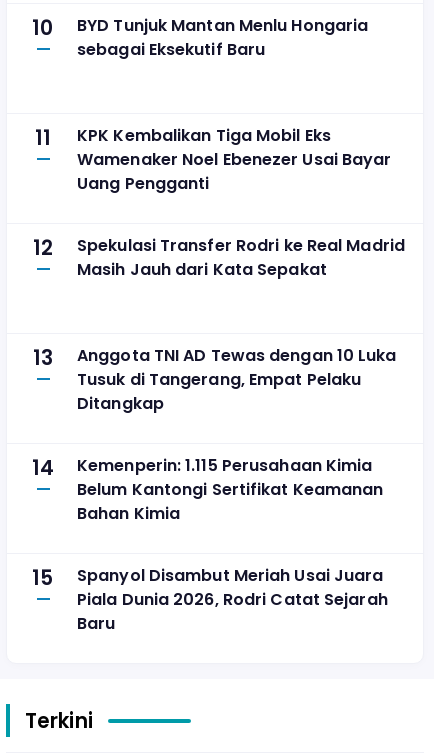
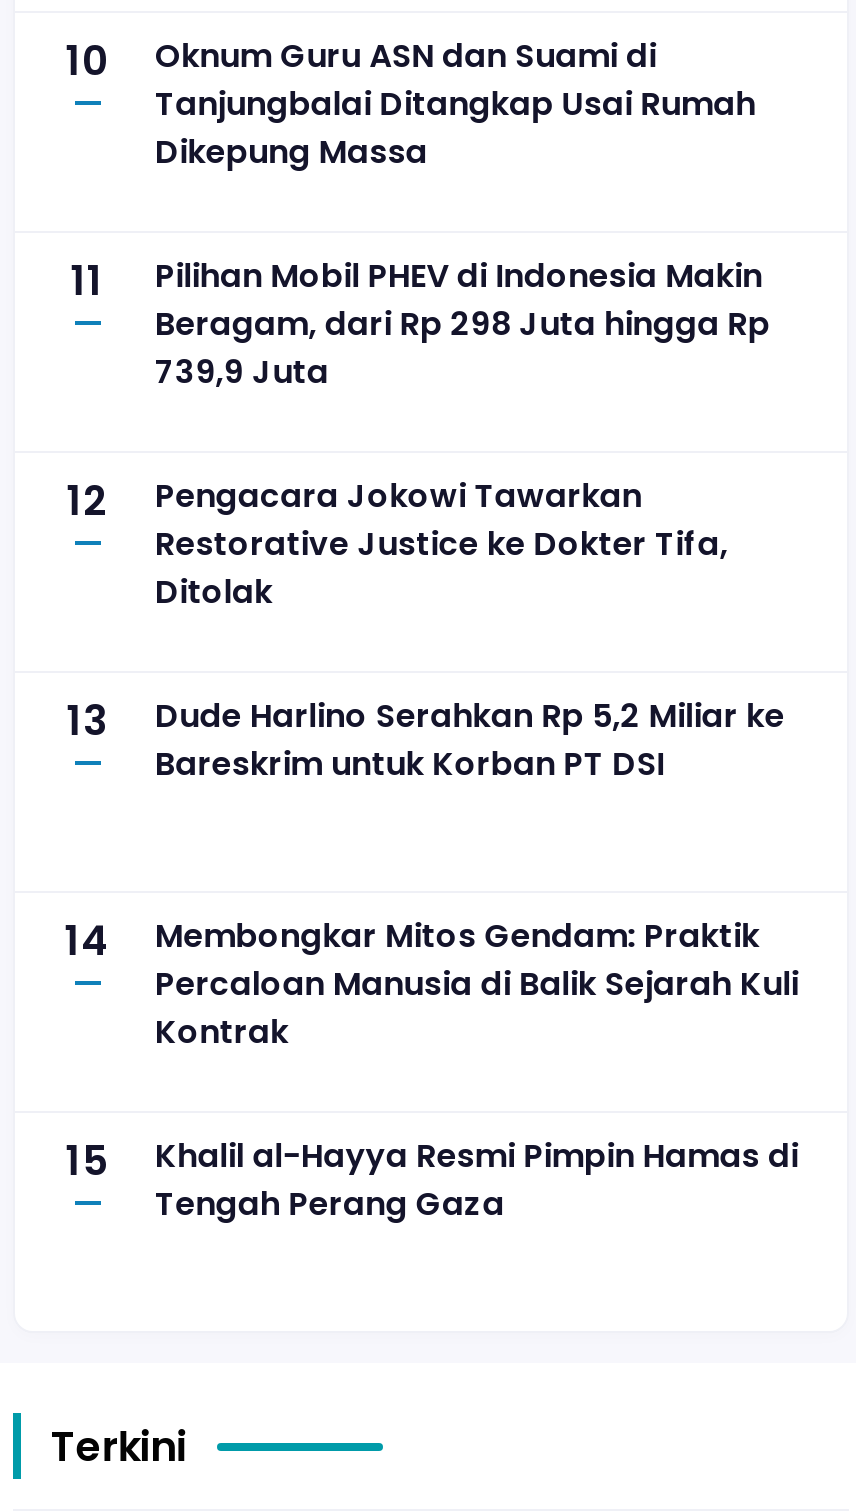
[77,14,368,61] BYD Tunjuk Mantan Menlu Hongaria | sebagai Eksekutif Baru -> [155,34,756,176] Oknum Guru ASN dan Suami di | Tanjungbalai Ditangkap Usai Rumah | Dikepung Massa
[77,124,391,195] KPK Kembalikan Tiga Mobil Eks | Wamenaker Noel Ebenezer Usai Bayar | Uang Pengganti -> [155,254,770,396] Pilihan Mobil PHEV di Indonesia Makin | Beragam, dari Rp 298 Juta hingga Rp | 739,9 Juta
[77,234,405,281] Spekulasi Transfer Rodri ke Real Madrid | Masih Jauh dari Kata Sepakat -> [155,474,728,616] Pengacara Jokowi Tawarkan | Restorative Justice ke Dokter Tifa, | Ditolak
[77,344,396,415] Anggota TNI AD Tewas dengan 10 Luka | Tusuk di Tangerang, Empat Pelaku | Ditangkap -> [155,694,785,788] Dude Harlino Serahkan Rp 5,2 Miliar ke | Bareskrim untuk Korban PT DSI
[77,454,383,525] Kemenperin: 1.115 Perusahaan Kimia | Belum Kantongi Sertifikat Keamanan | Bahan Kimia -> [155,914,799,1056] Membongkar Mitos Gendam: Praktik | Percaloan Manusia di Balik Sejarah Kuli | Kontrak
[77,564,388,635] Spanyol Disambut Meriah Usai Juara | Piala Dunia 2026, Rodri Catat Sejarah | Baru -> [155,1134,798,1228] Khalil al-Hayya Resmi Pimpin Hamas di | Tengah Perang Gaza

